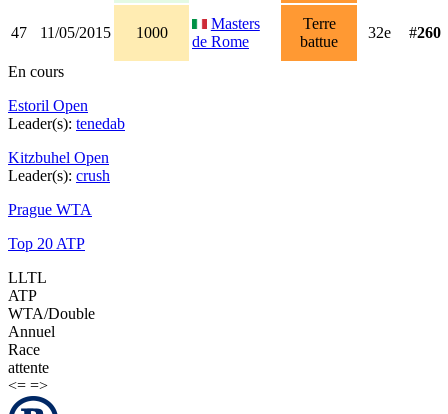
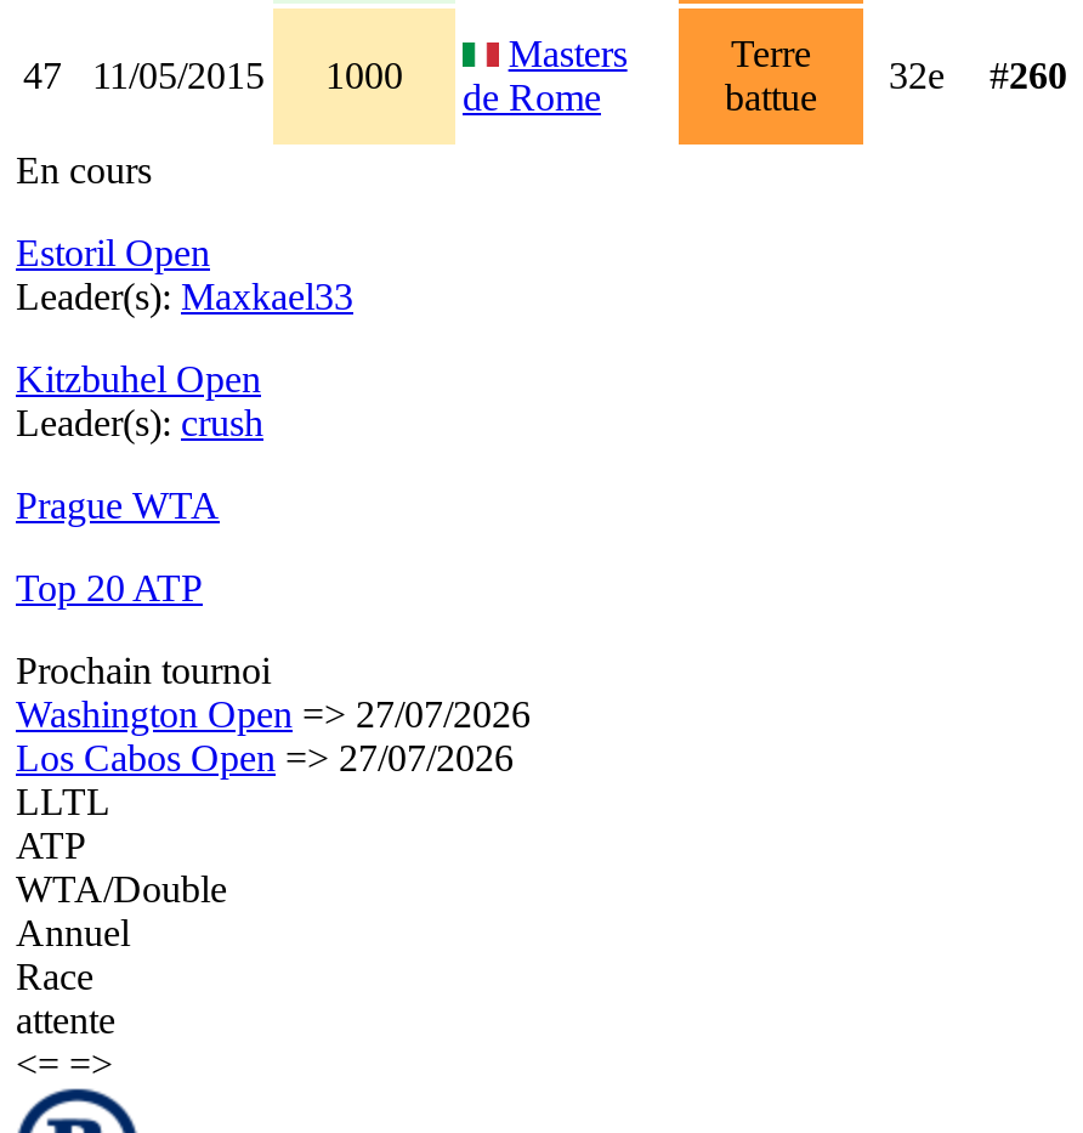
[8,115,125,132] Leader(s): tenedab -> [16,275,353,316] Leader(s): Maxkael33
none -> [16,649,531,778] Prochain tournoi | Washington Open => 27/07/2026 | Los Cabos Open => 27/07/2026

